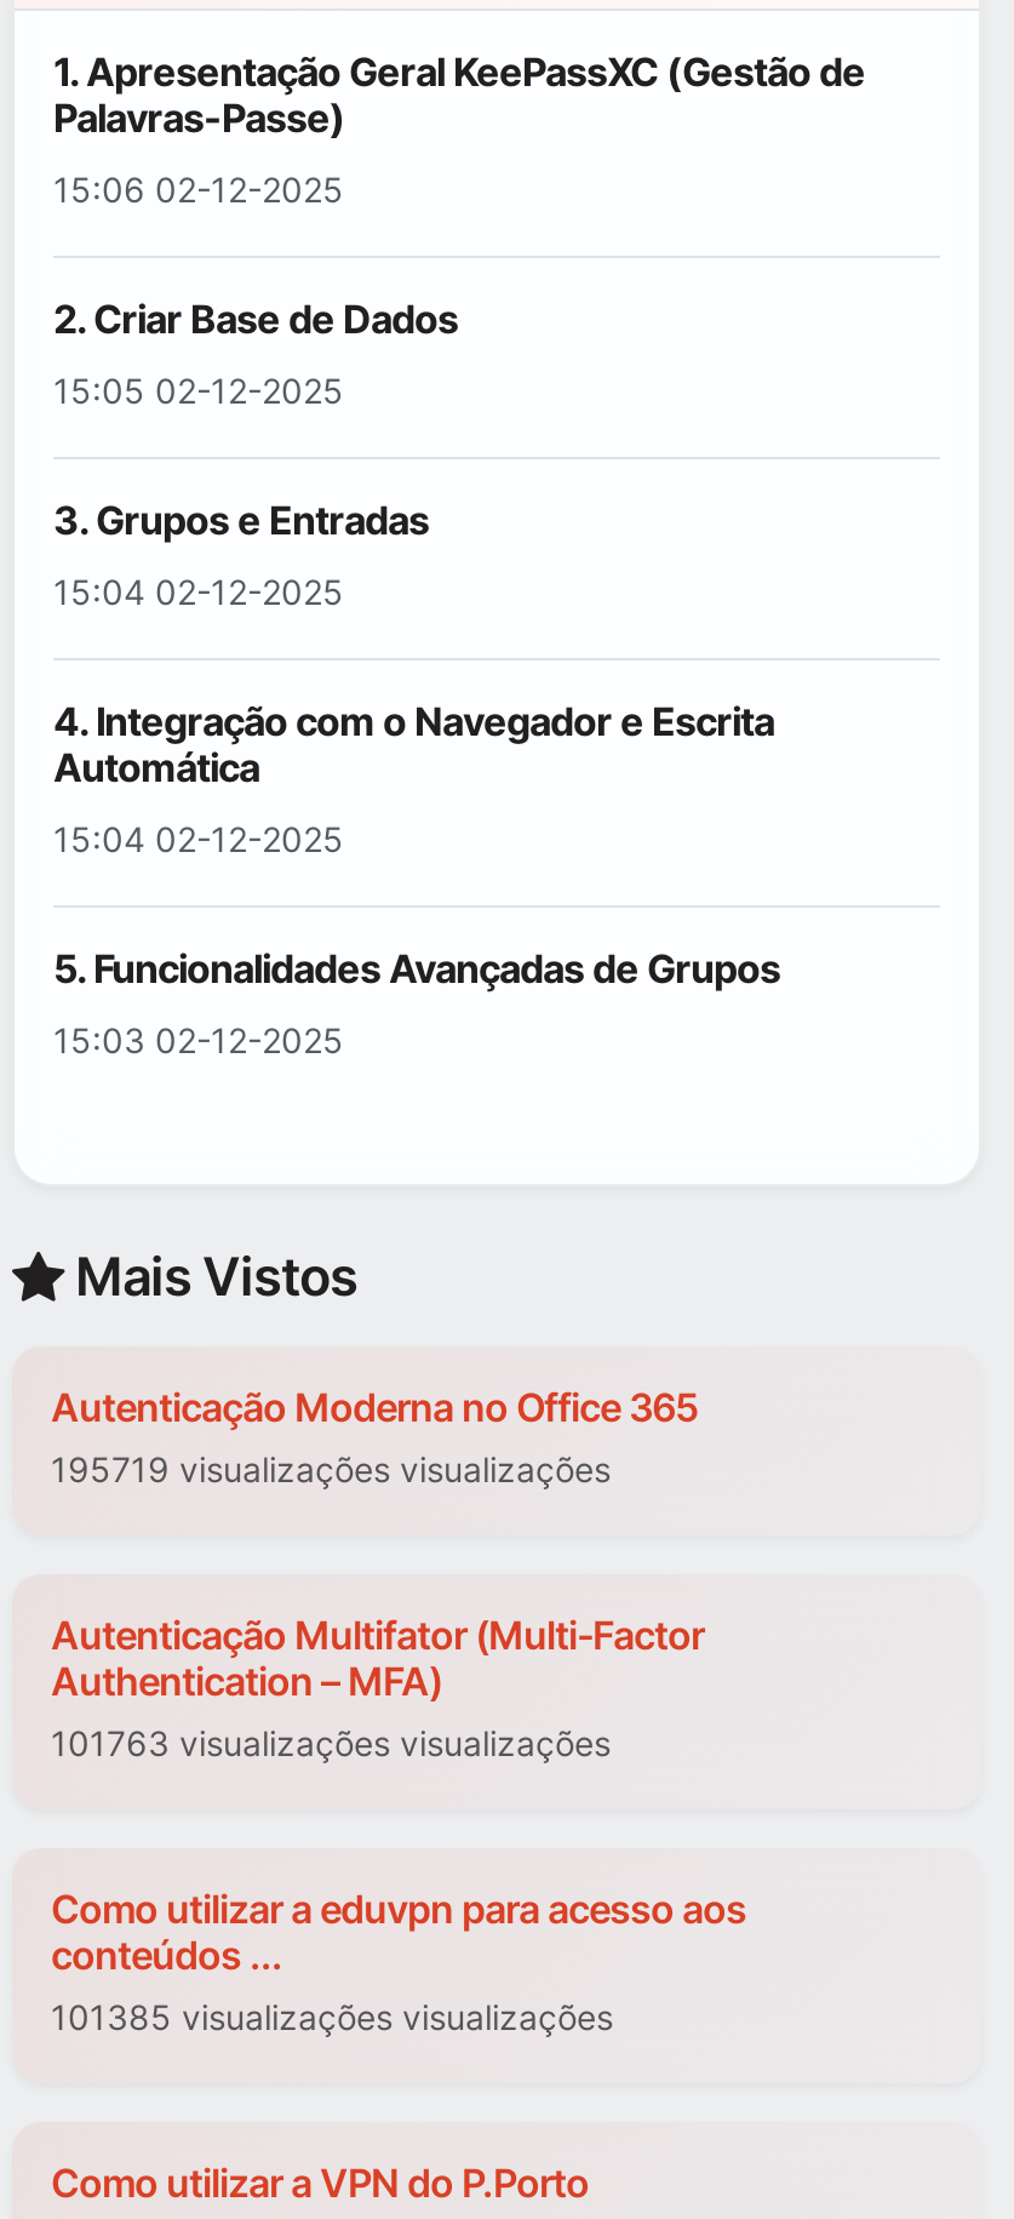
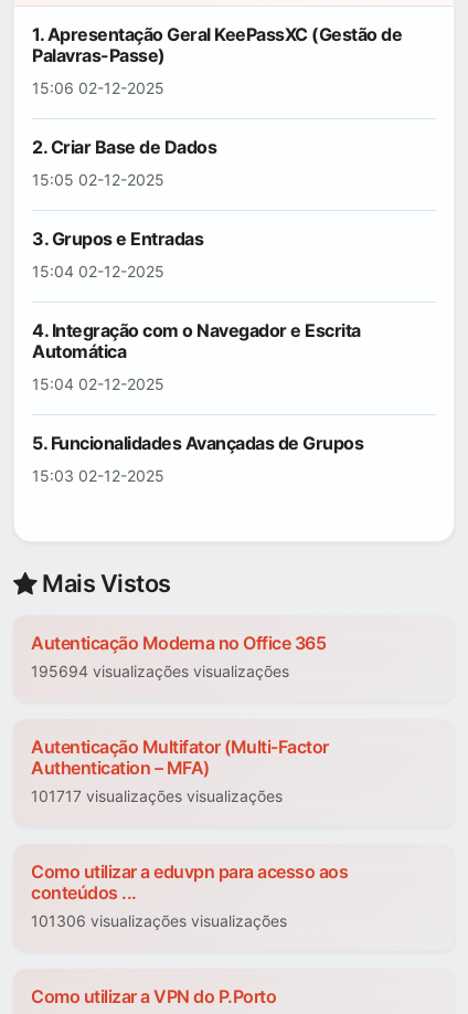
[51,1449,611,1491] 195719 visualizações visualizações -> [31,662,289,681] 195694 visualizações visualizações
[51,1723,611,1765] 101763 visualizações visualizações -> [31,787,283,806] 101717 visualizações visualizações
[51,1997,613,2038] 101385 visualizações visualizações -> [31,912,287,931] 101306 visualizações visualizações

